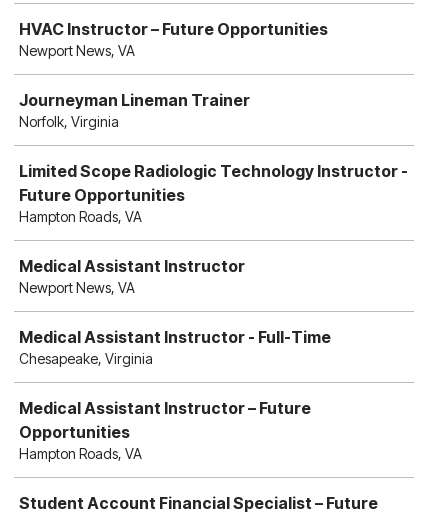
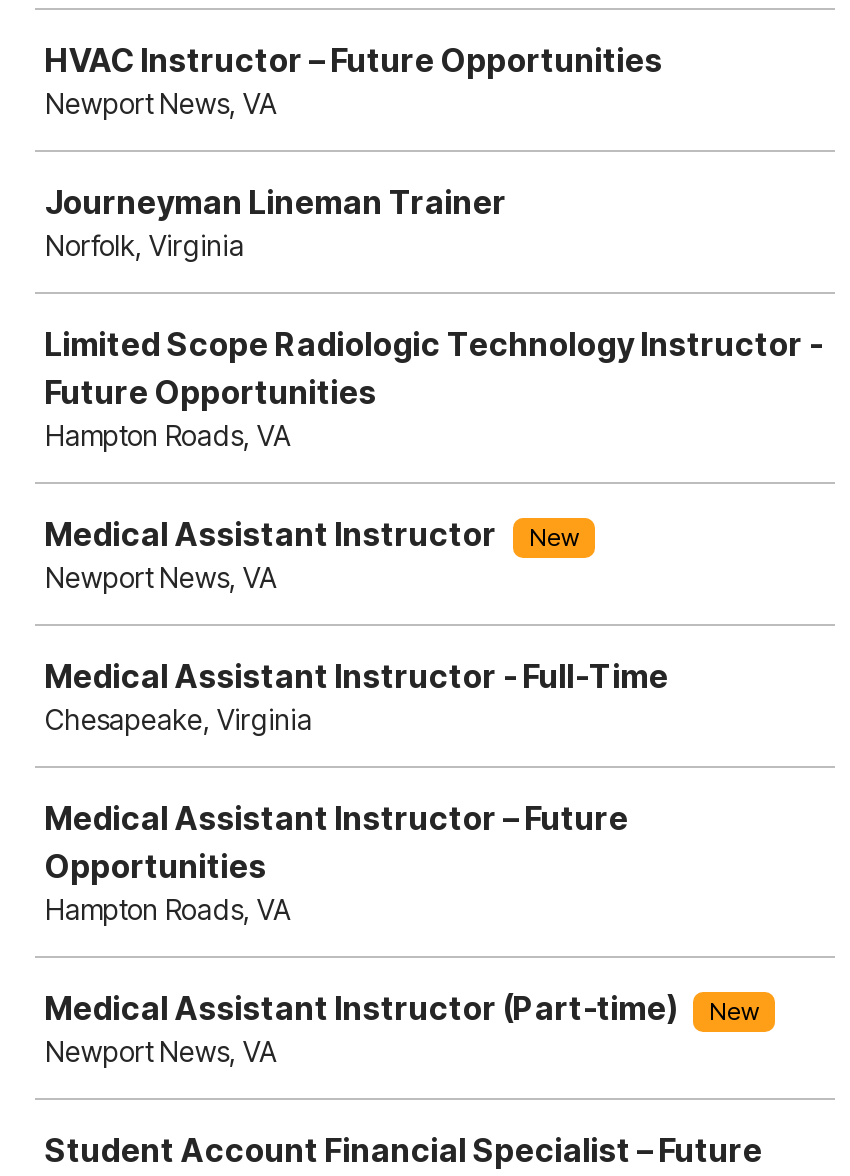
none -> [529,522,579,552] New
none -> [45,988,759,1068] Medical Assistant Instructor (Part-time) | New | Newport News, VA

